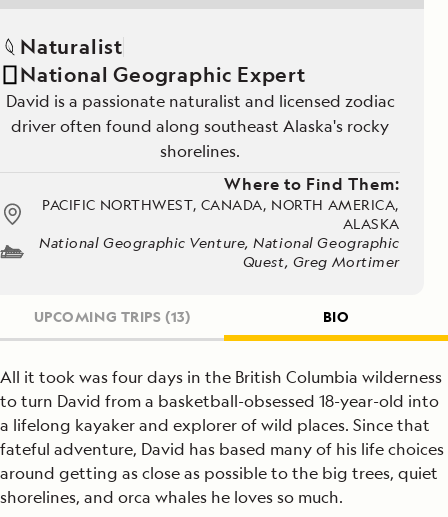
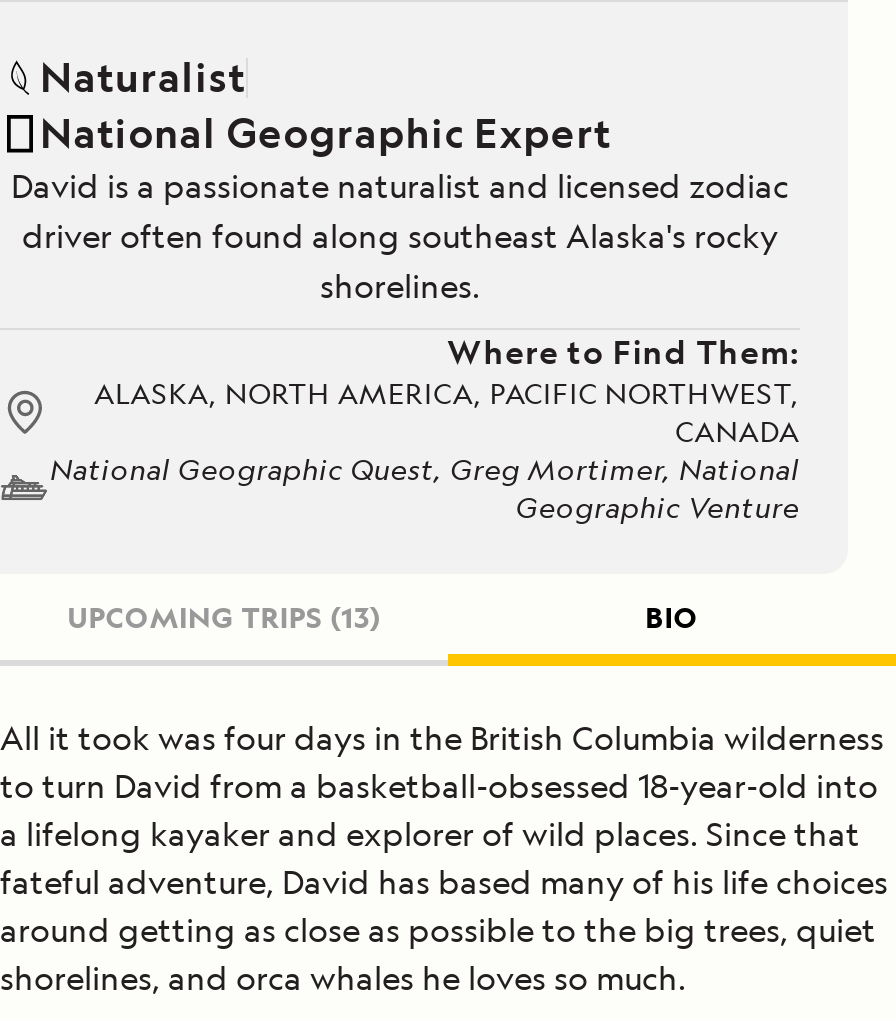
[39,195,400,271] PACIFIC NORTHWEST, CANADA, NORTH AMERICA, | ALASKA | National Geographic Venture, National Geographic | Quest, Greg Mortimer -> [50,374,800,526] ALASKA, NORTH AMERICA, PACIFIC NORTHWEST, | CANADA | National Geographic Quest, Greg Mortimer, National | Geographic Venture

